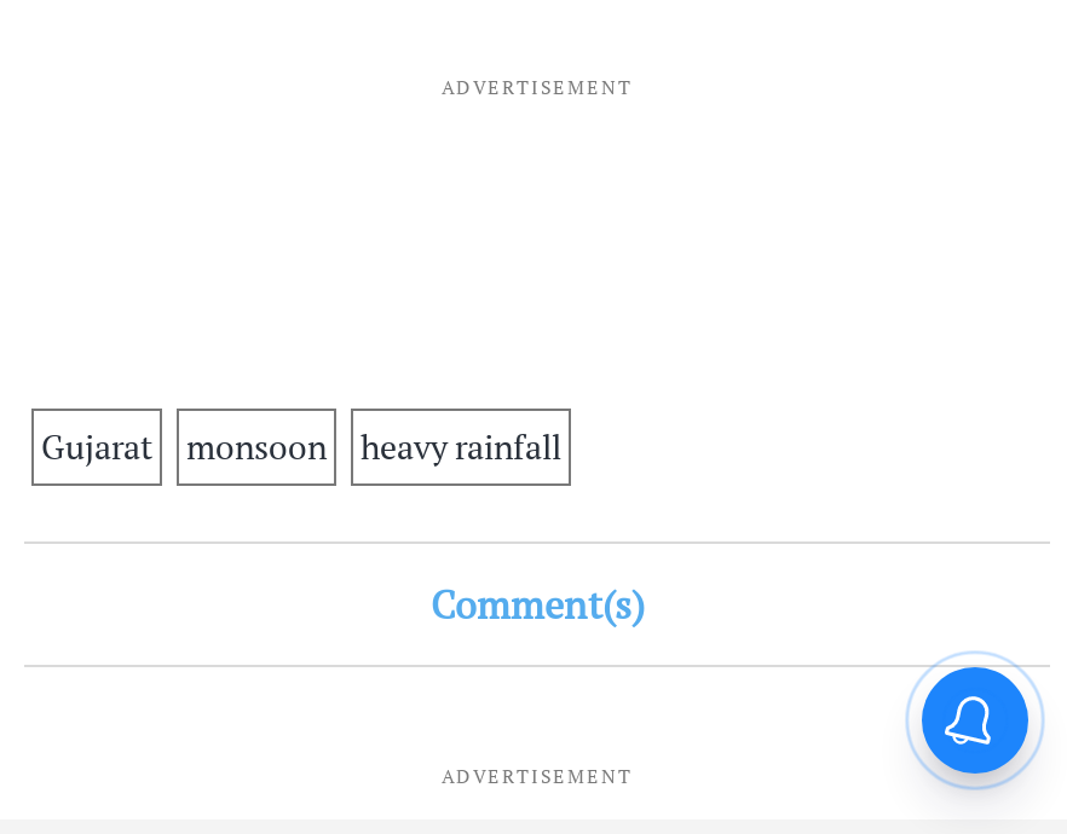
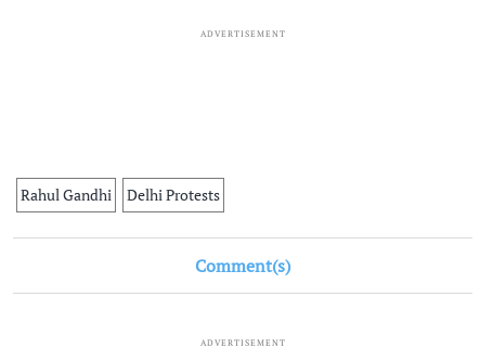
[41,424,561,469] Gujarat | monsoon | heavy rainfall -> [21,185,220,205] Rahul Gandhi | Delhi Protests
[902,650,1048,803] [image] -> none

